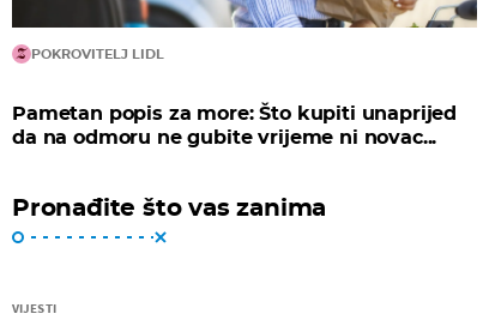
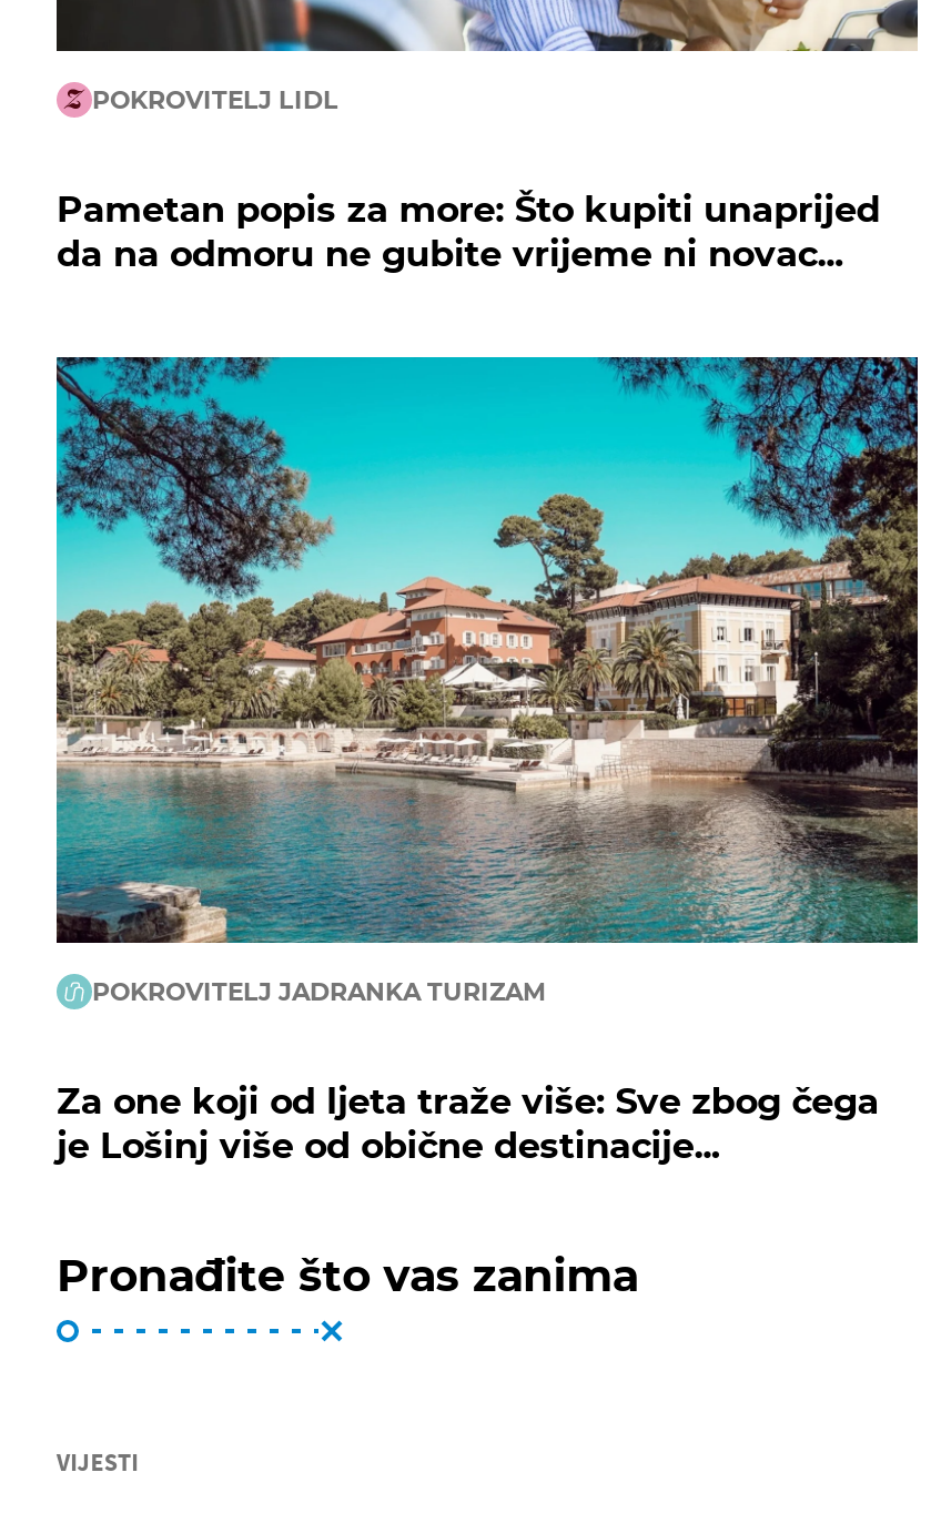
none -> [54,355,920,1166] [image] | POKROVITELJ JADRANKA TURIZAM | Za one koji od ljeta traže više: Sve zbog čega | je Lošinj više od obične destinacije...

